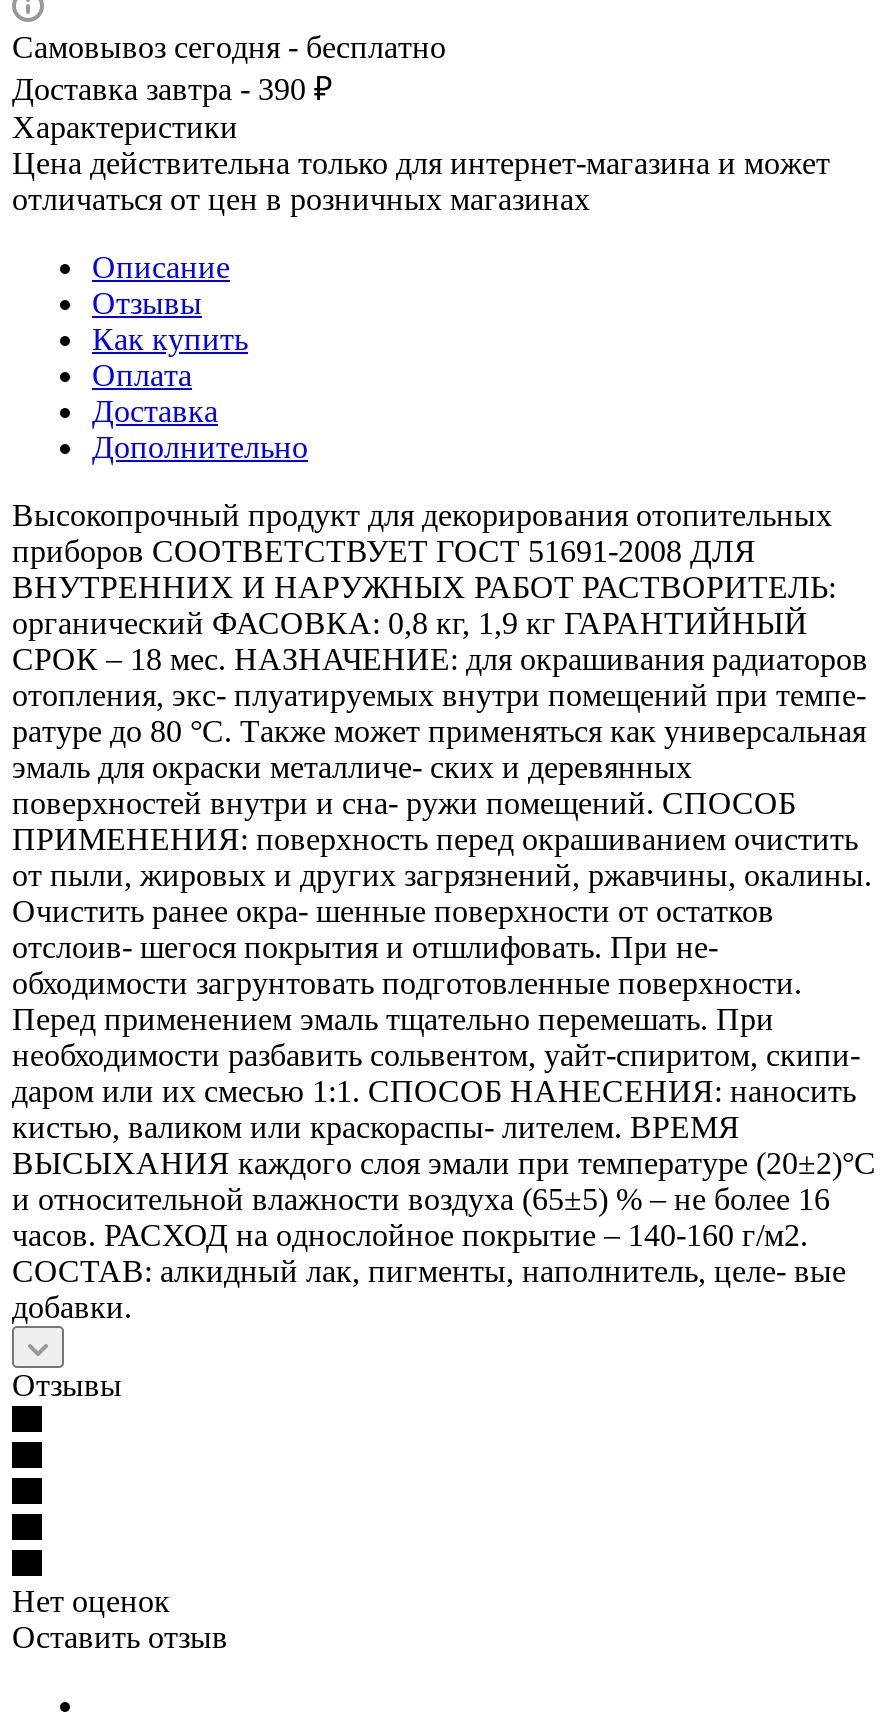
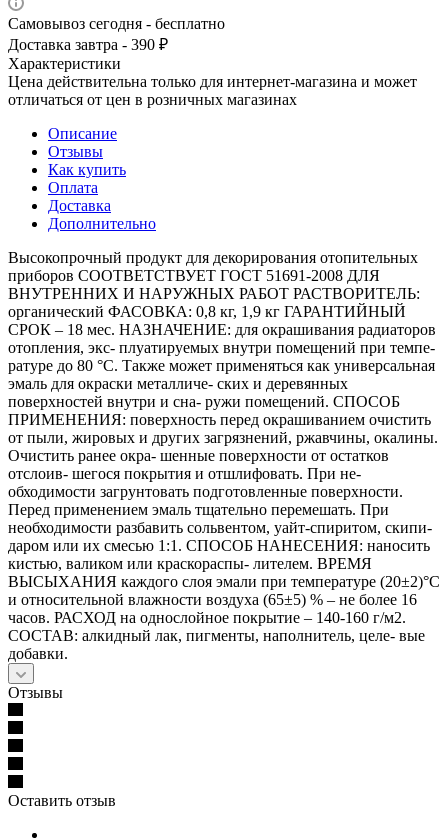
[12,1584,170,1618] Нет оценок -> none

